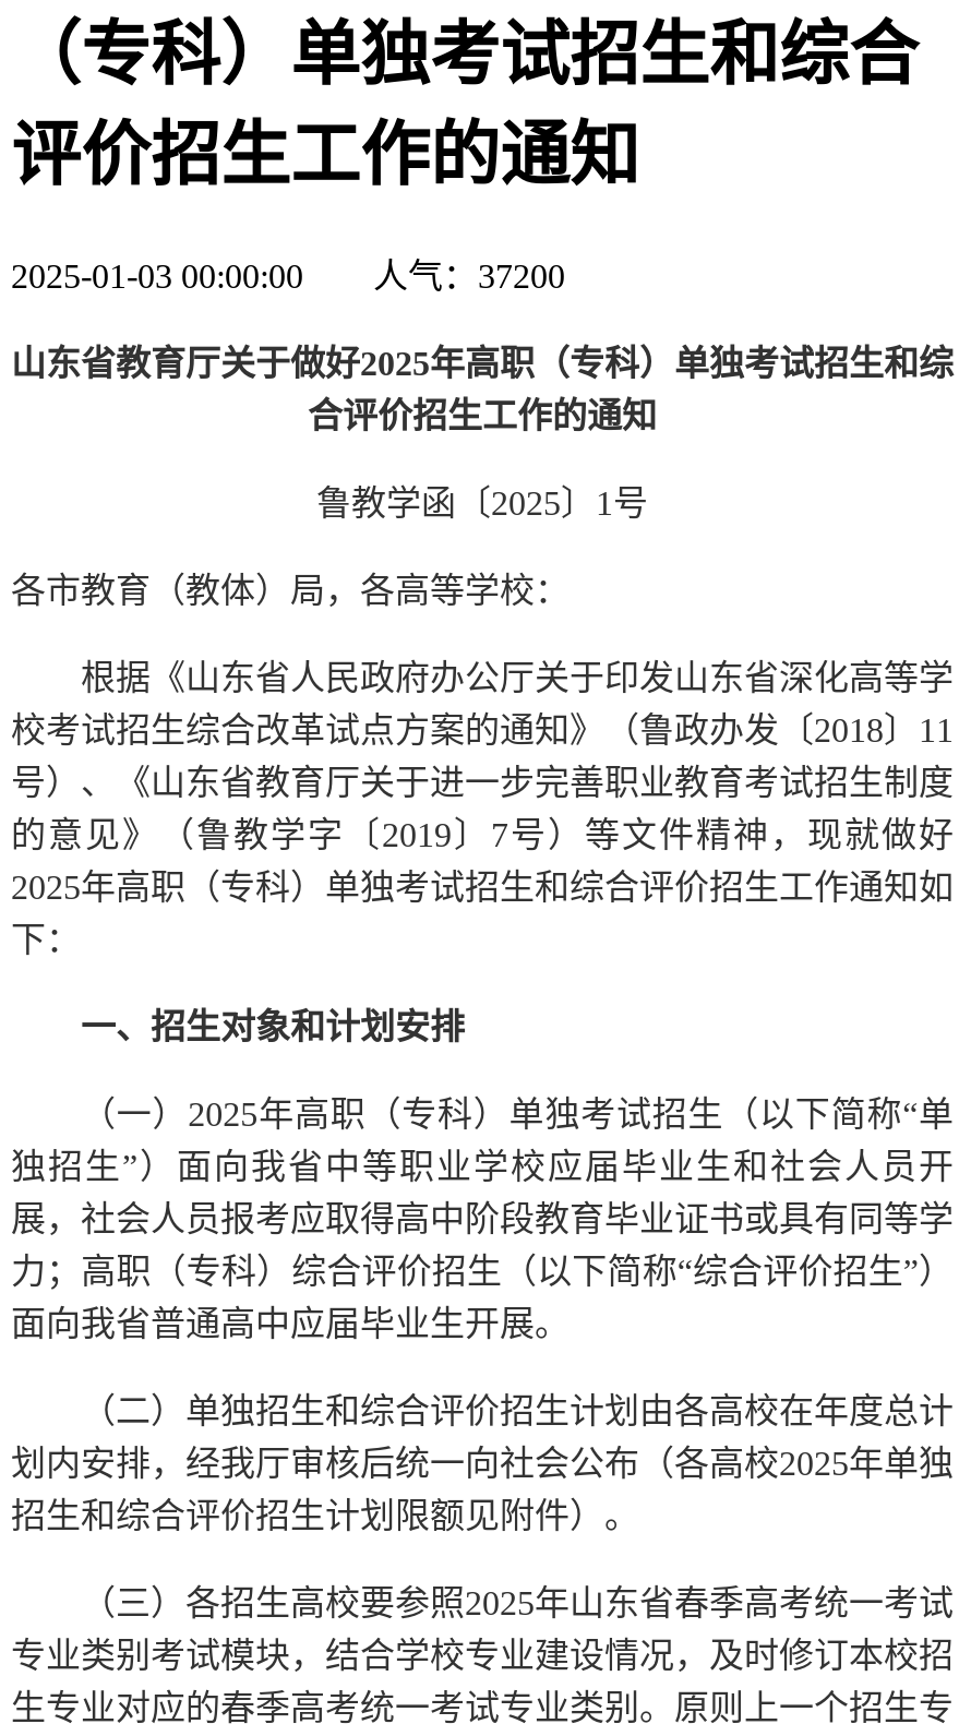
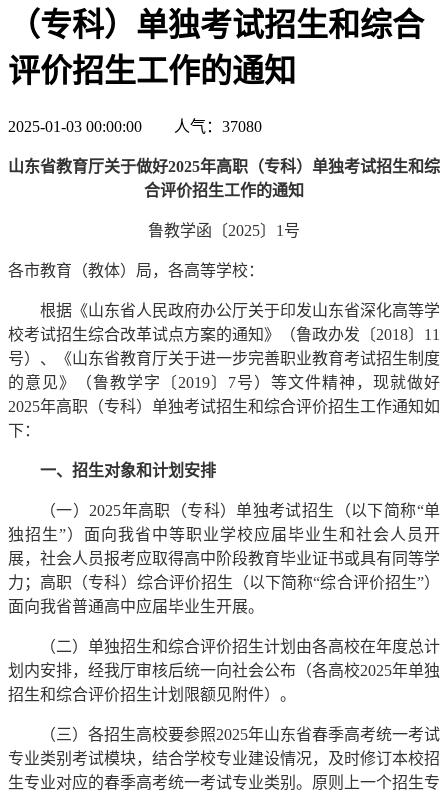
[11,257,565,294] 2025-01-03 00:00:00 人气：37200 -> [8,118,262,135] 2025-01-03 00:00:00 人气：37080

